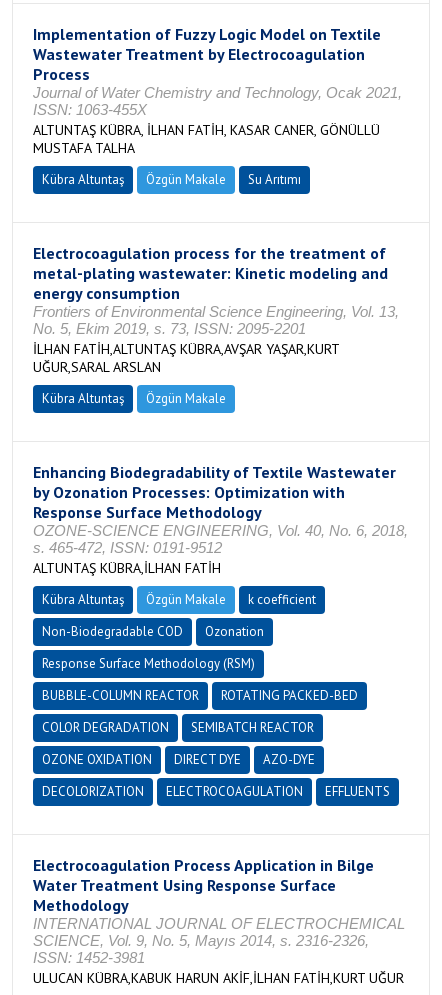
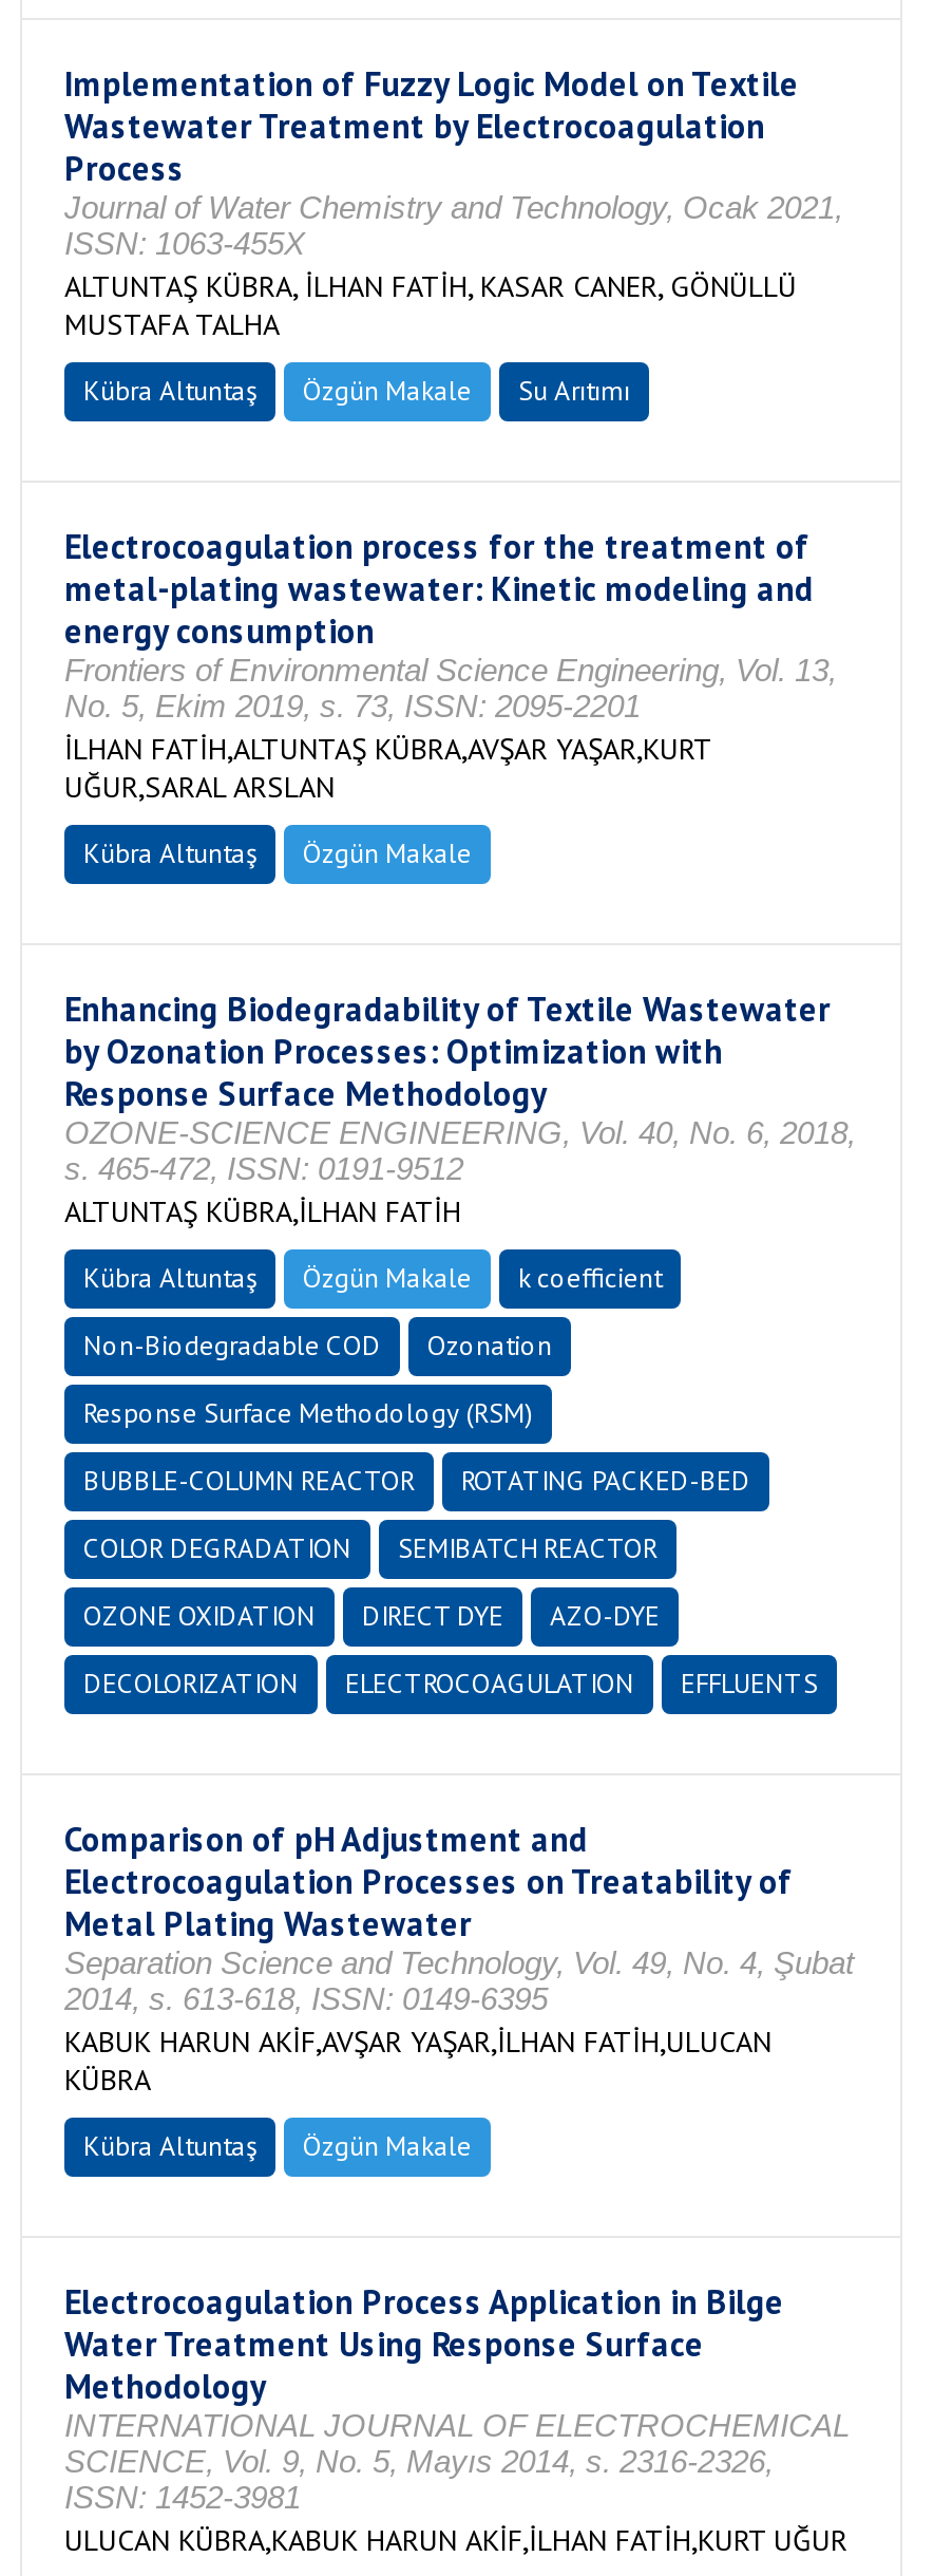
none -> [64,1818,854,2164] Comparison of pH Adjustment and | Electrocoagulation Processes on Treatability of | Metal Plating Wastewater | Separation Science and Technology, Vol. 49, No. 4, Şubat | 2014, s. 613-618, ISSN: 0149-6395 | KABUK HARUN AKİF,AVŞAR YAŞAR,İLHAN FATİH,ULUCAN | KÜBRA | Kübra Altuntaş | Özgün Makale

